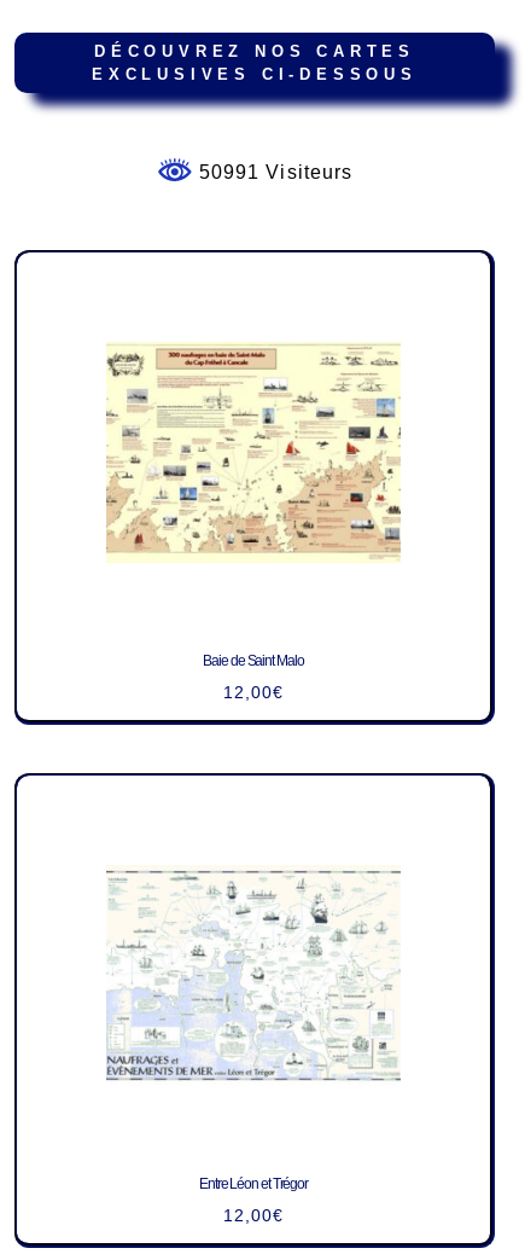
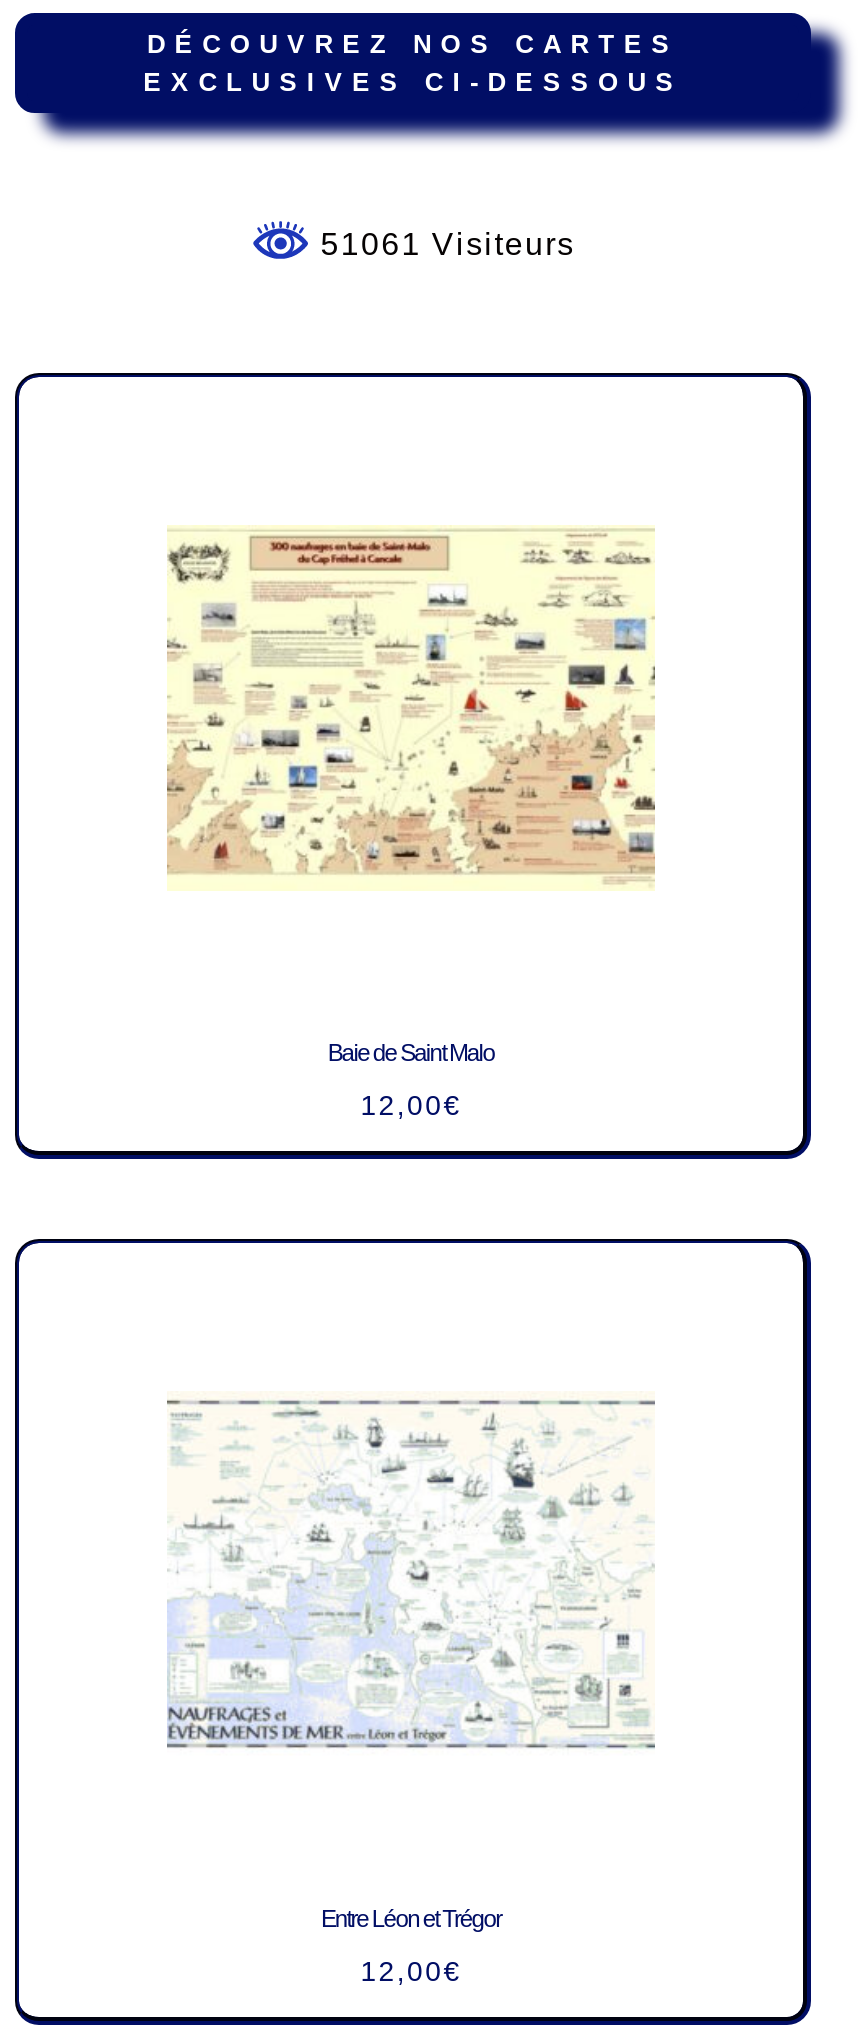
[193,162,353,182] 50991 Visiteurs -> [310,227,576,261] 51061 Visiteurs

